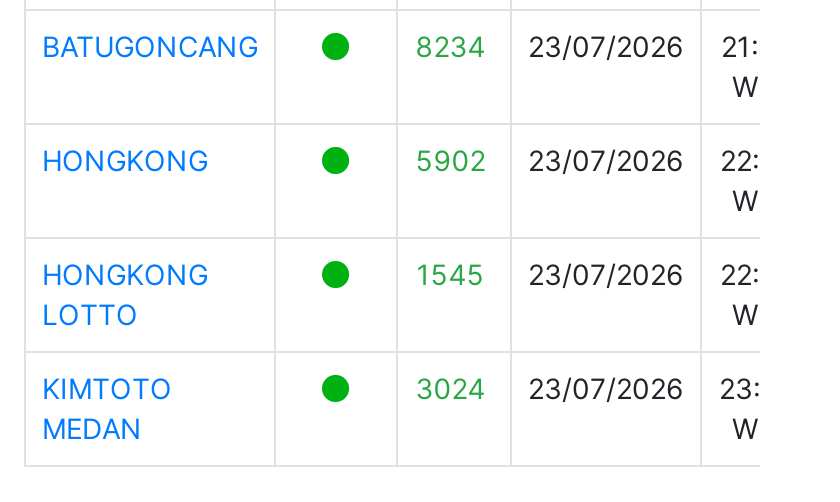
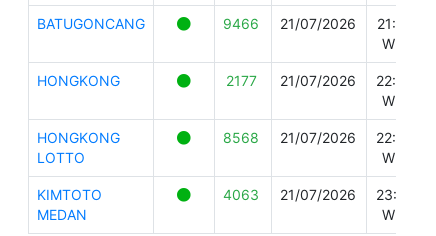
[416,28,486,62] 8234 -> [223,14,259,31] 9466
[528,28,684,62] 23/07/2026 -> [280,14,356,31] 21/07/2026
[416,142,486,176] 5902 -> [226,71,257,88] 2177
[528,142,684,176] 23/07/2026 -> [280,71,356,88] 21/07/2026
[416,256,484,290] 1545 -> [223,128,259,145] 8568
[528,256,684,290] 23/07/2026 -> [280,128,356,145] 21/07/2026
[416,370,486,404] 3024 -> [223,185,259,202] 4063
[528,370,684,404] 23/07/2026 -> [280,185,356,202] 21/07/2026

